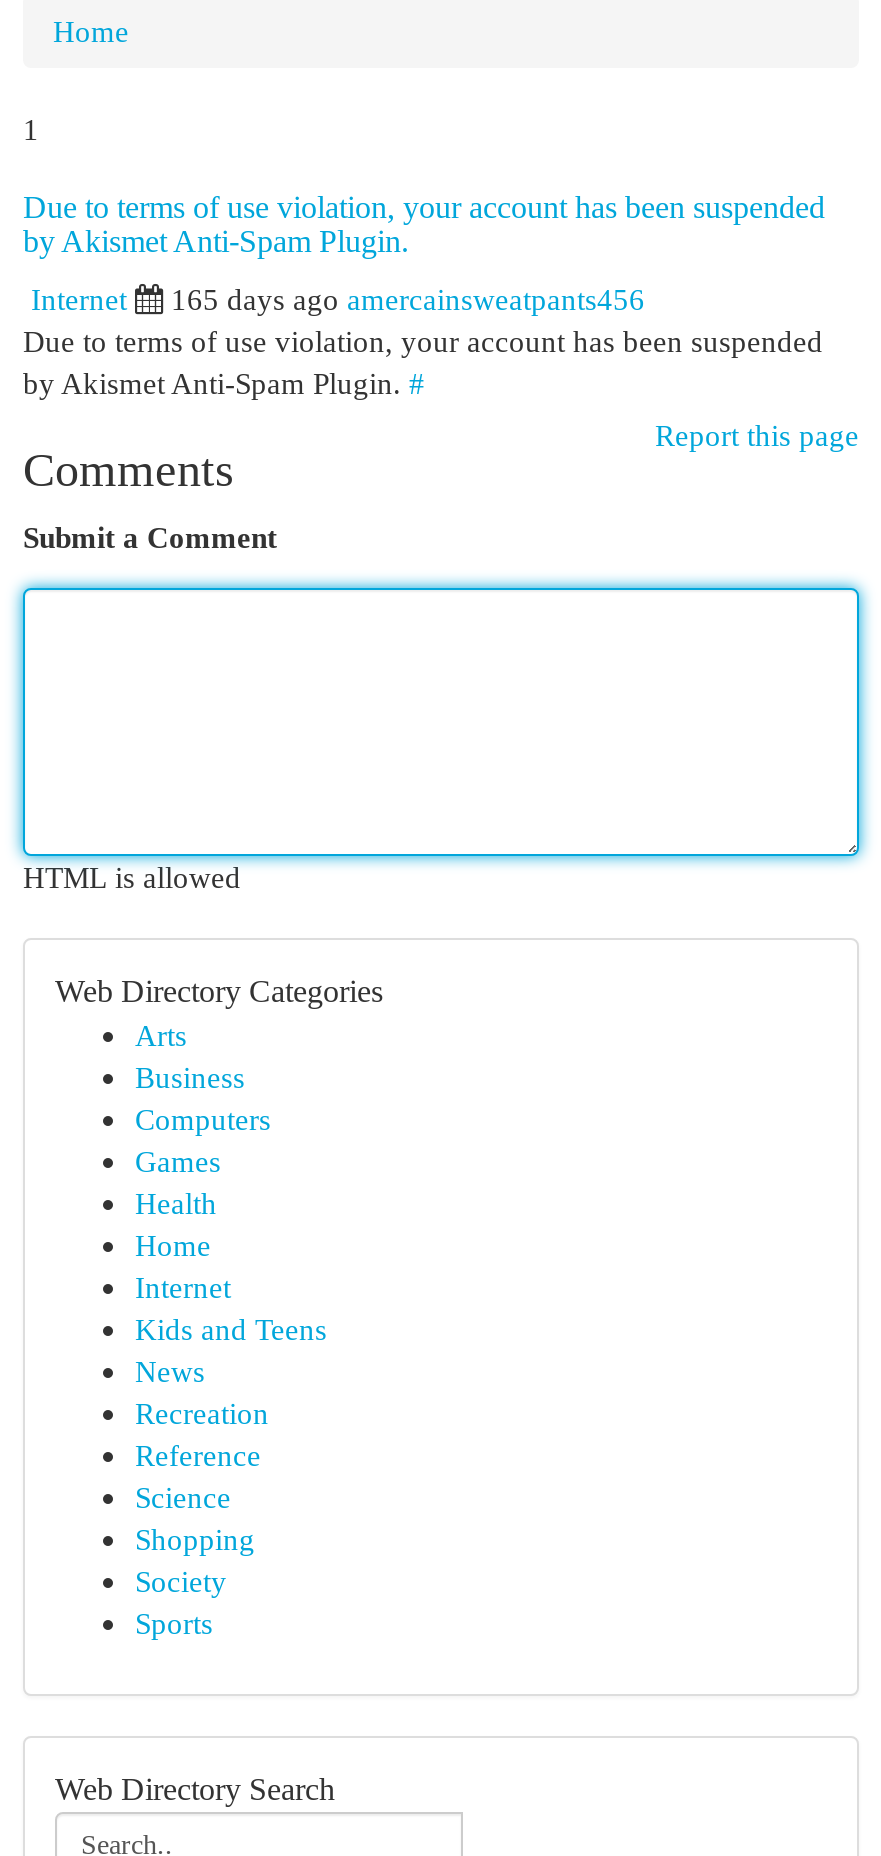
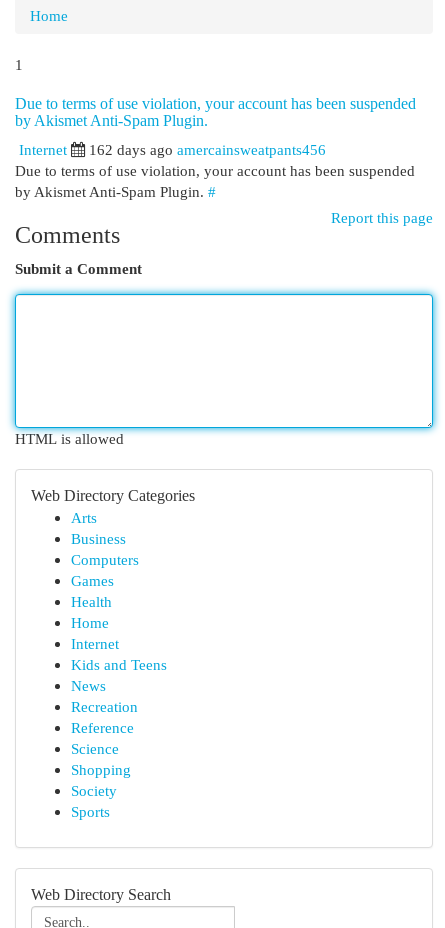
[171,282,645,316] 165 days ago amercainsweatpants456 -> [89,141,326,158] 162 days ago amercainsweatpants456

